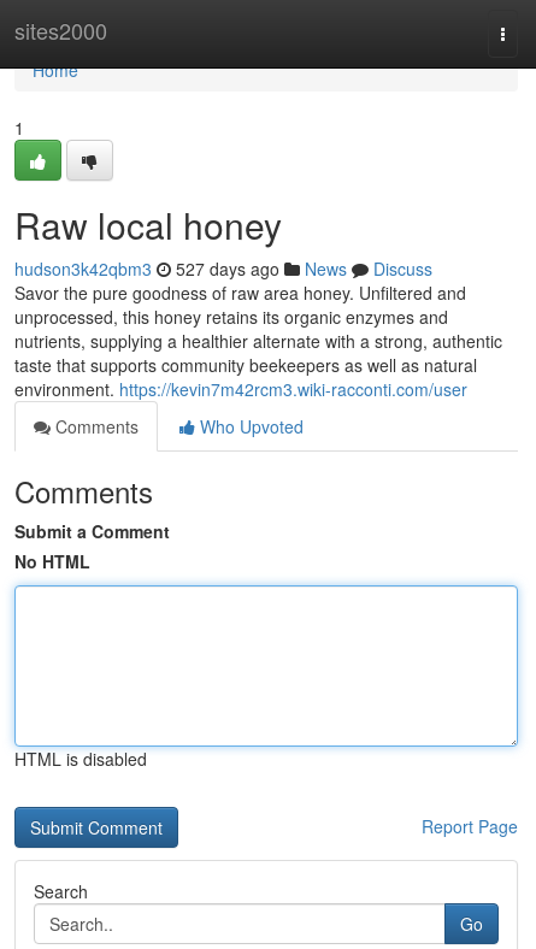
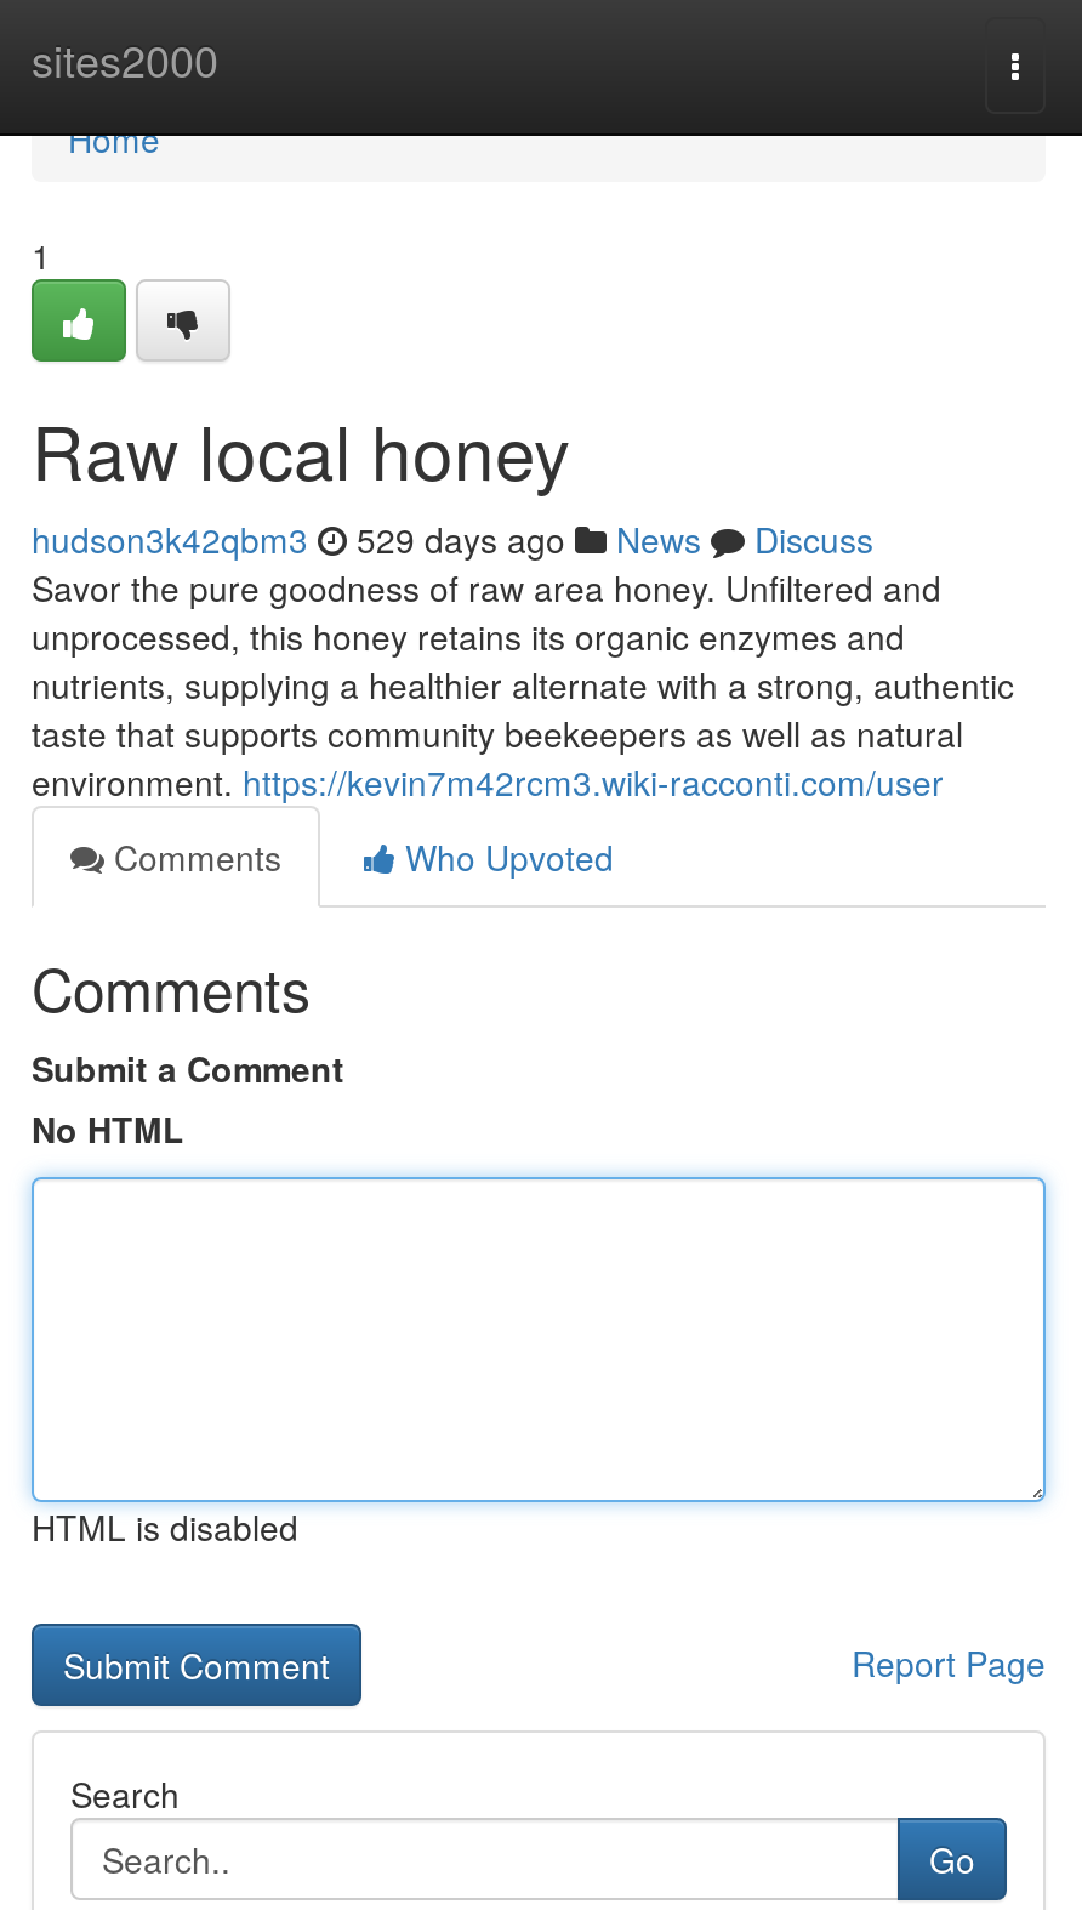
[14,257,432,281] hudson3k42qbm3 527 days ago News Discuss -> [32,515,873,563] hudson3k42qbm3 529 days ago News Discuss

